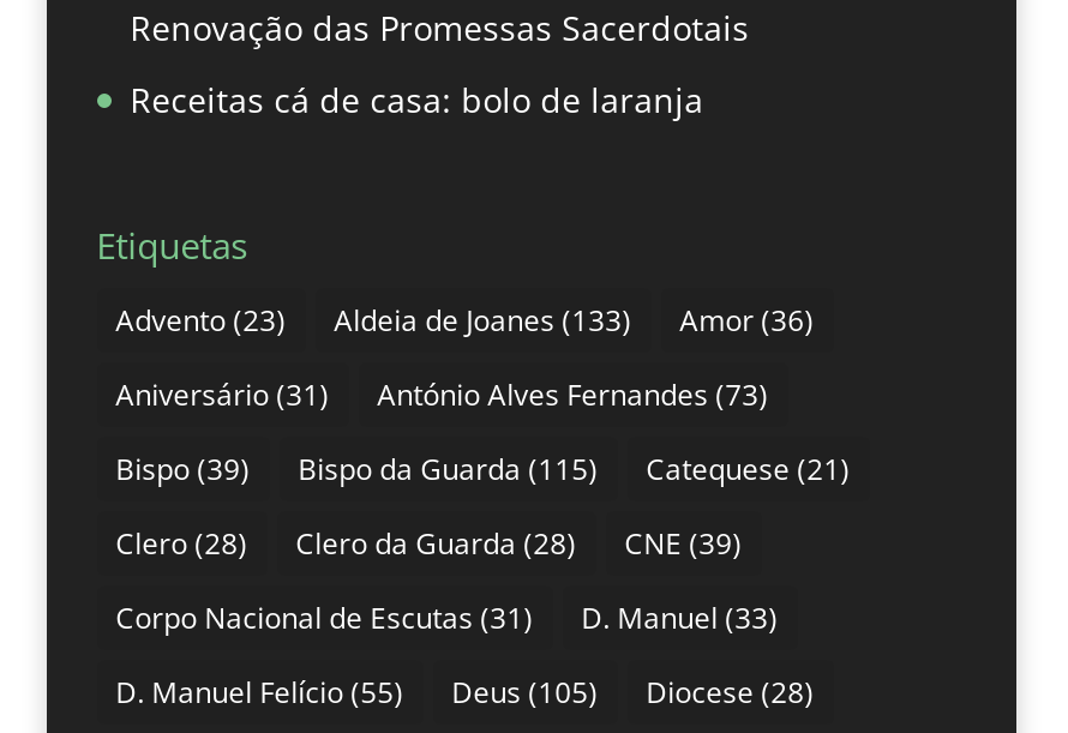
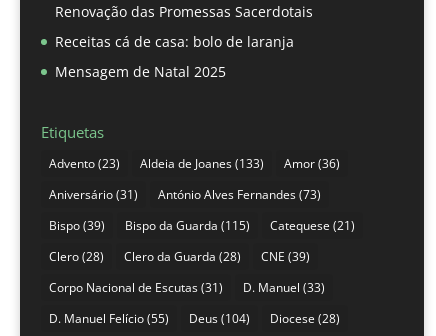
none -> [55,62,226,81] Mensagem de Natal 2025
[115,671,814,712] D. Manuel Felício (55) Deus (105) Diocese (28) -> [49,310,340,327] D. Manuel Felício (55) Deus (104) Diocese (28)

